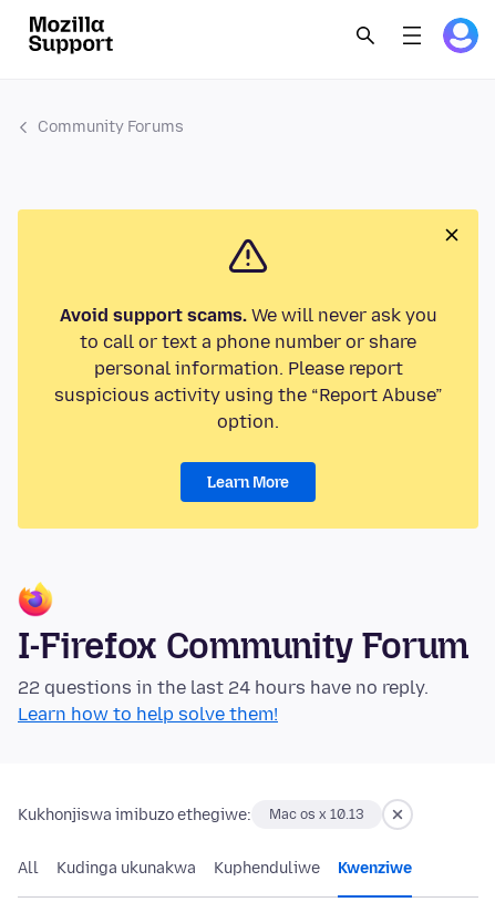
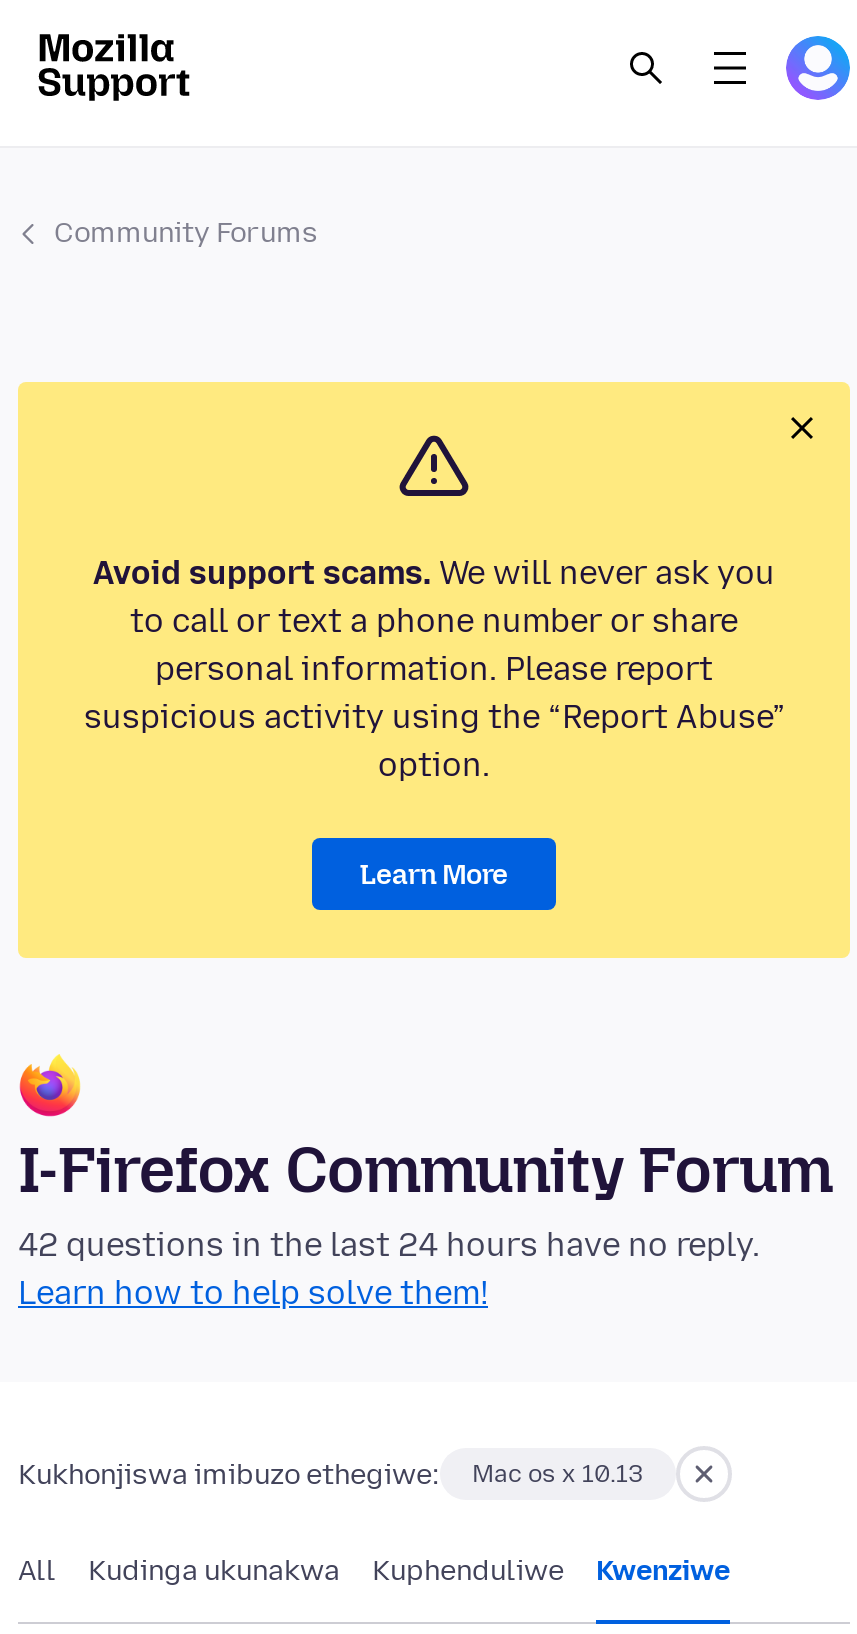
[18,678,429,699] 22 questions in the last 24 hours have no reply. -> [18,1227,760,1265] 42 questions in the last 24 hours have no reply.

